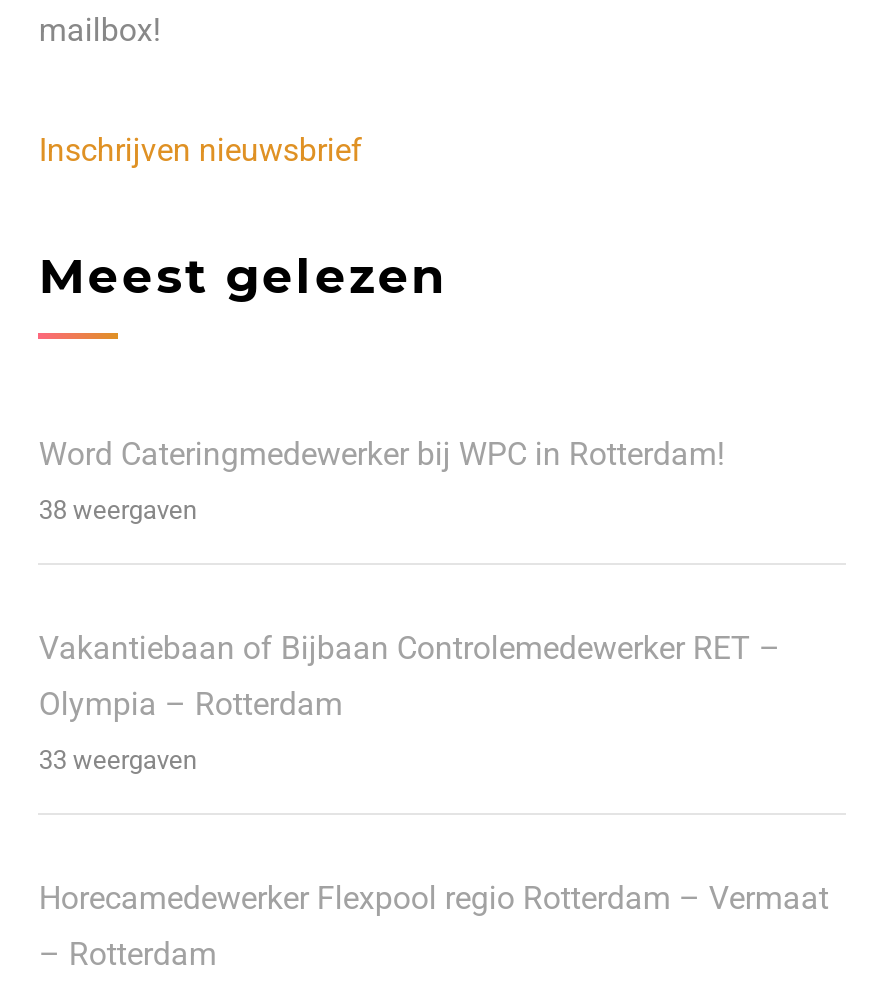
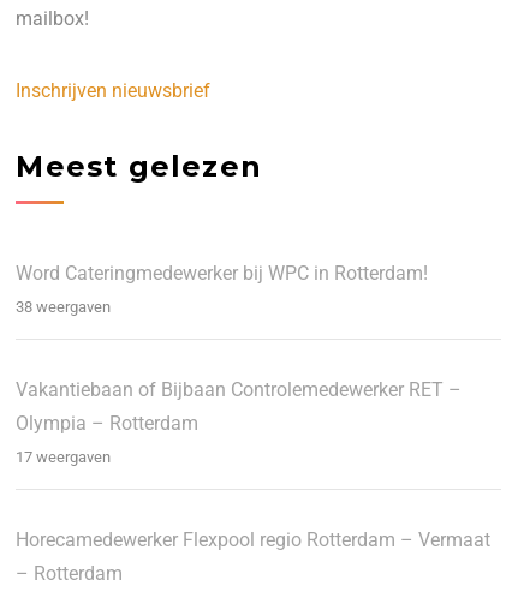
[39,745,197,775] 33 weergaven -> [16,448,111,466] 17 weergaven

